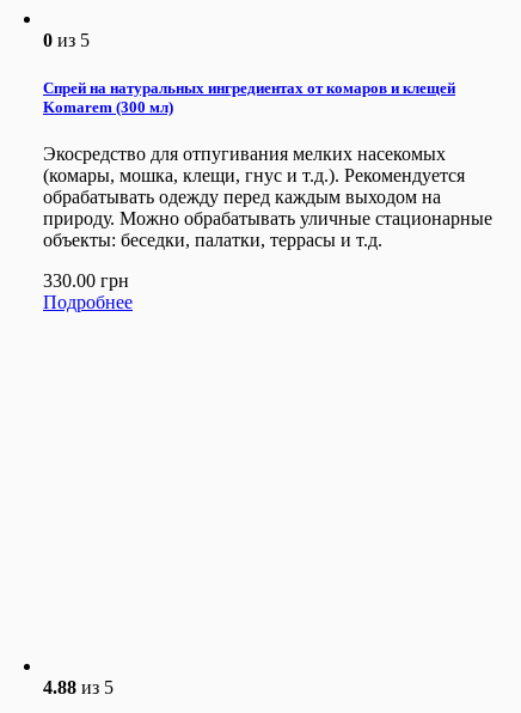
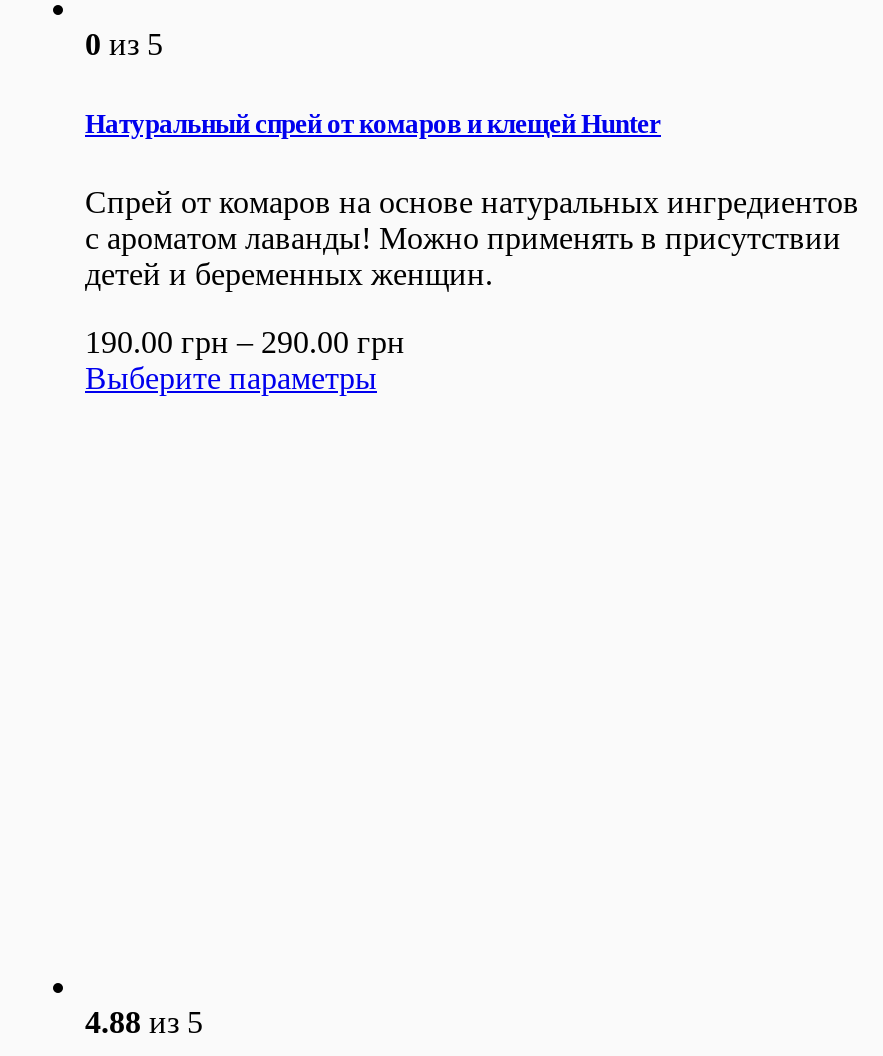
[43,78,455,115] Спрей на натуральных ингредиентах от комаров и клещей | Komarem (300 мл) -> [85,108,661,138] Натуральный спрей от комаров и клещей Hunter
[43,143,492,250] Экосредство для отпугивания мелких насекомых | (комары, мошка, клещи, гнус и т.д.). Рекомендуется | обрабатывать одежду перед каждым выходом на | природу. Можно обрабатывать уличные стационарные | объекты: беседки, палатки, террасы и т.д. -> [85,184,859,290] Спрей от комаров на основе натуральных ингредиентов | с ароматом лаванды! Можно применять в присутствии | детей и беременных женщин.
[43,270,133,312] 330.00 грн | Подробнее -> [85,324,405,394] 190.00 грн – 290.00 грн | Выберите параметры

